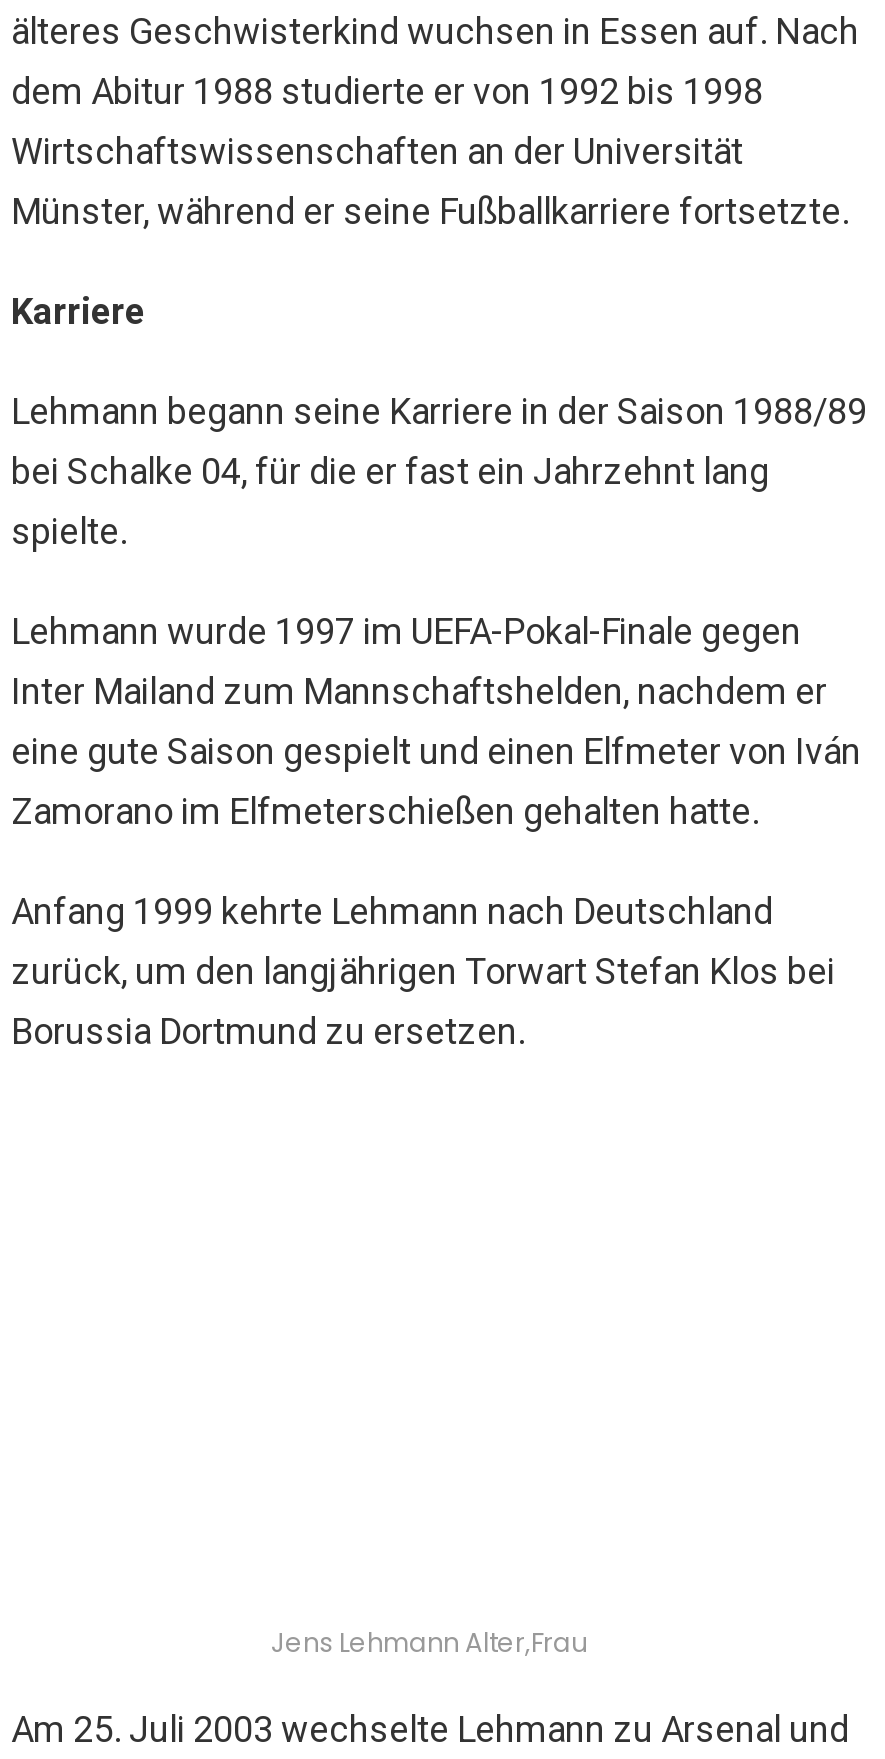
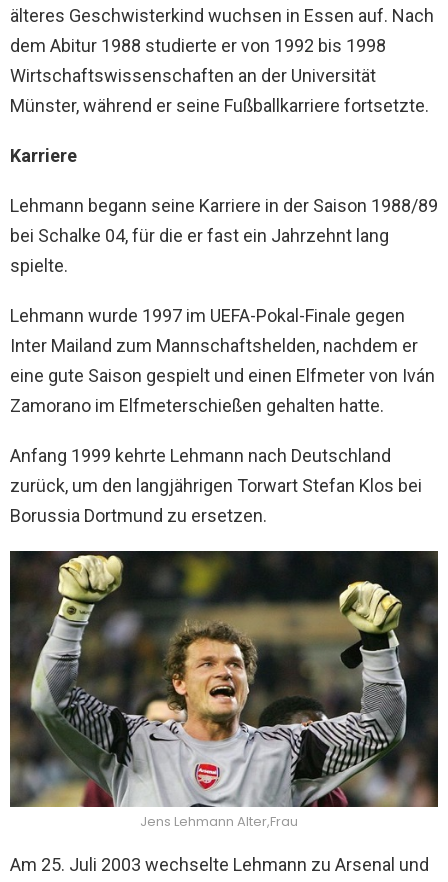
none -> [9,550,439,808] [image]

